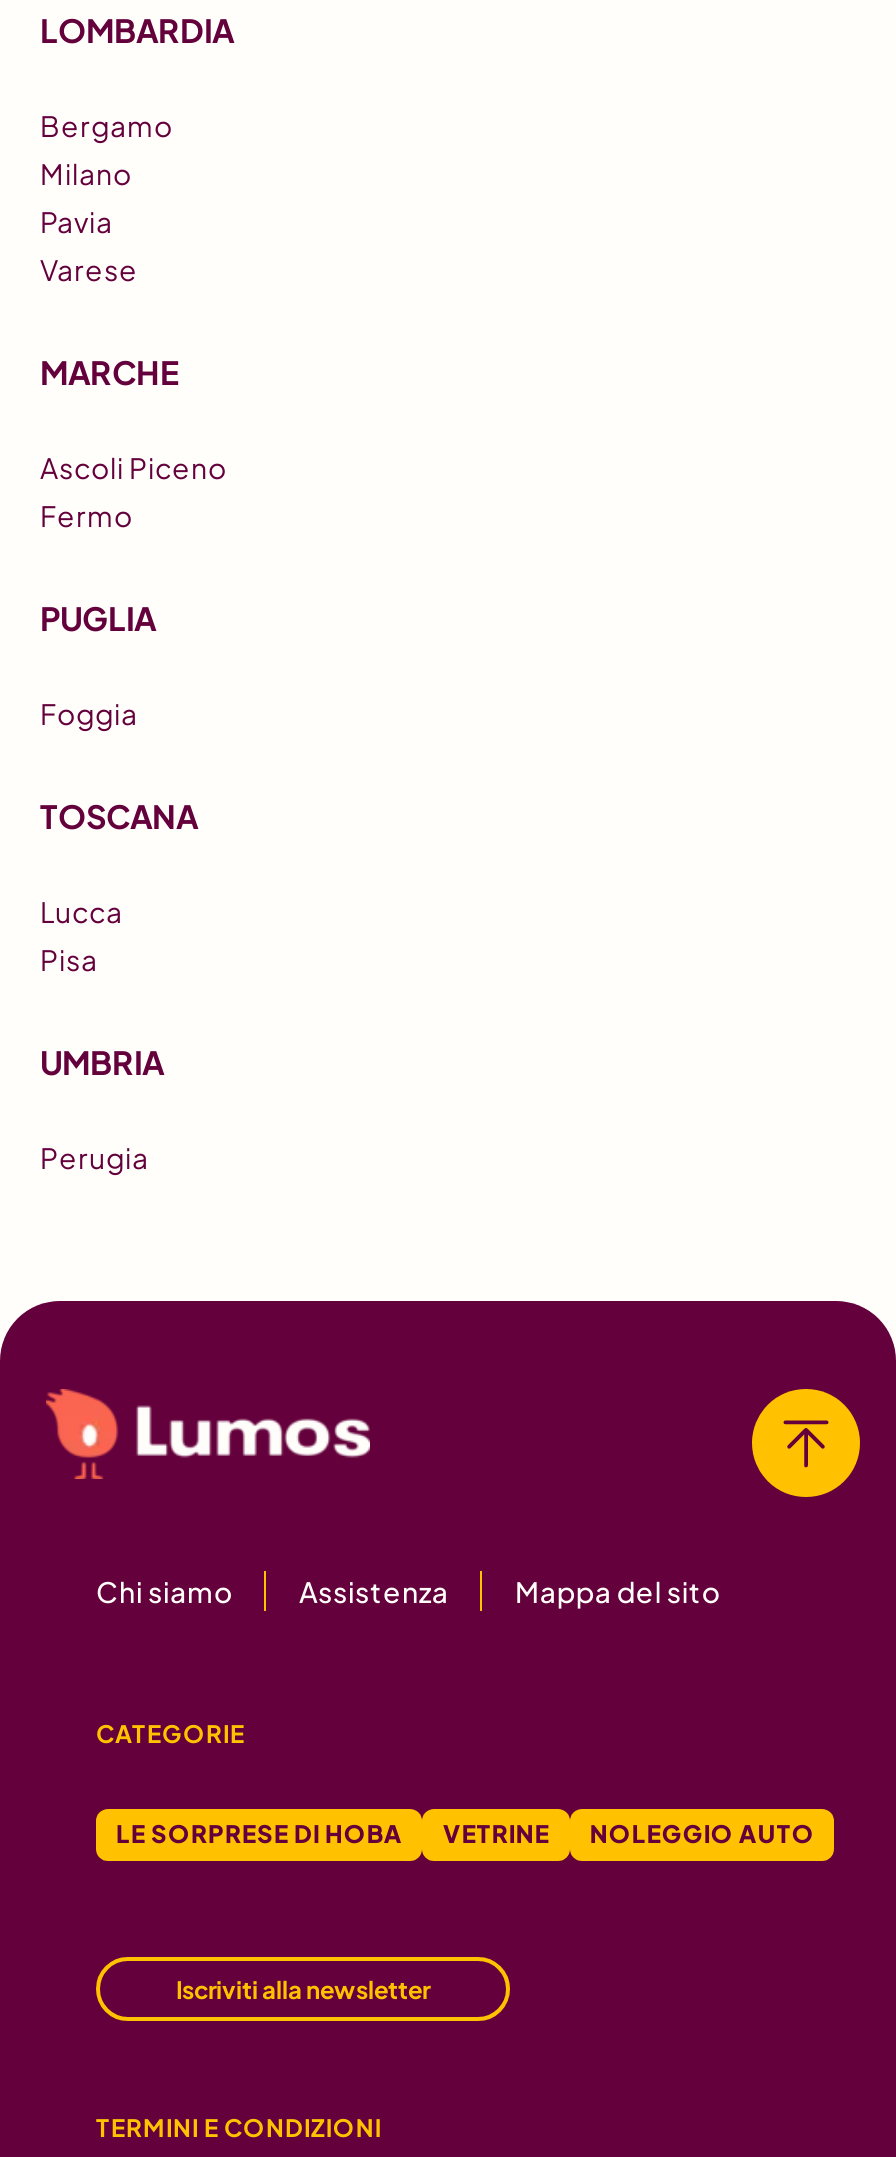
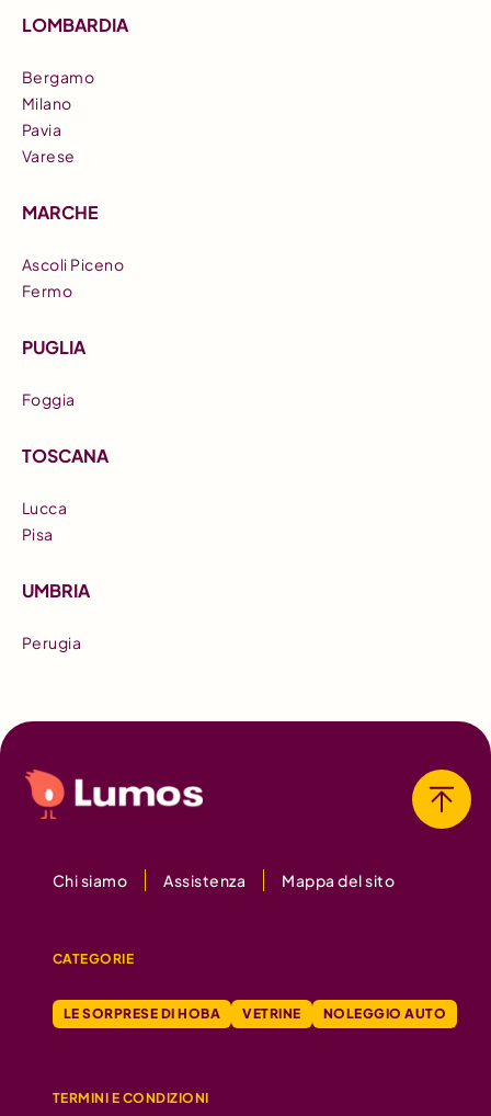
[176,1974,430,2004] Iscriviti alla newsletter -> none

